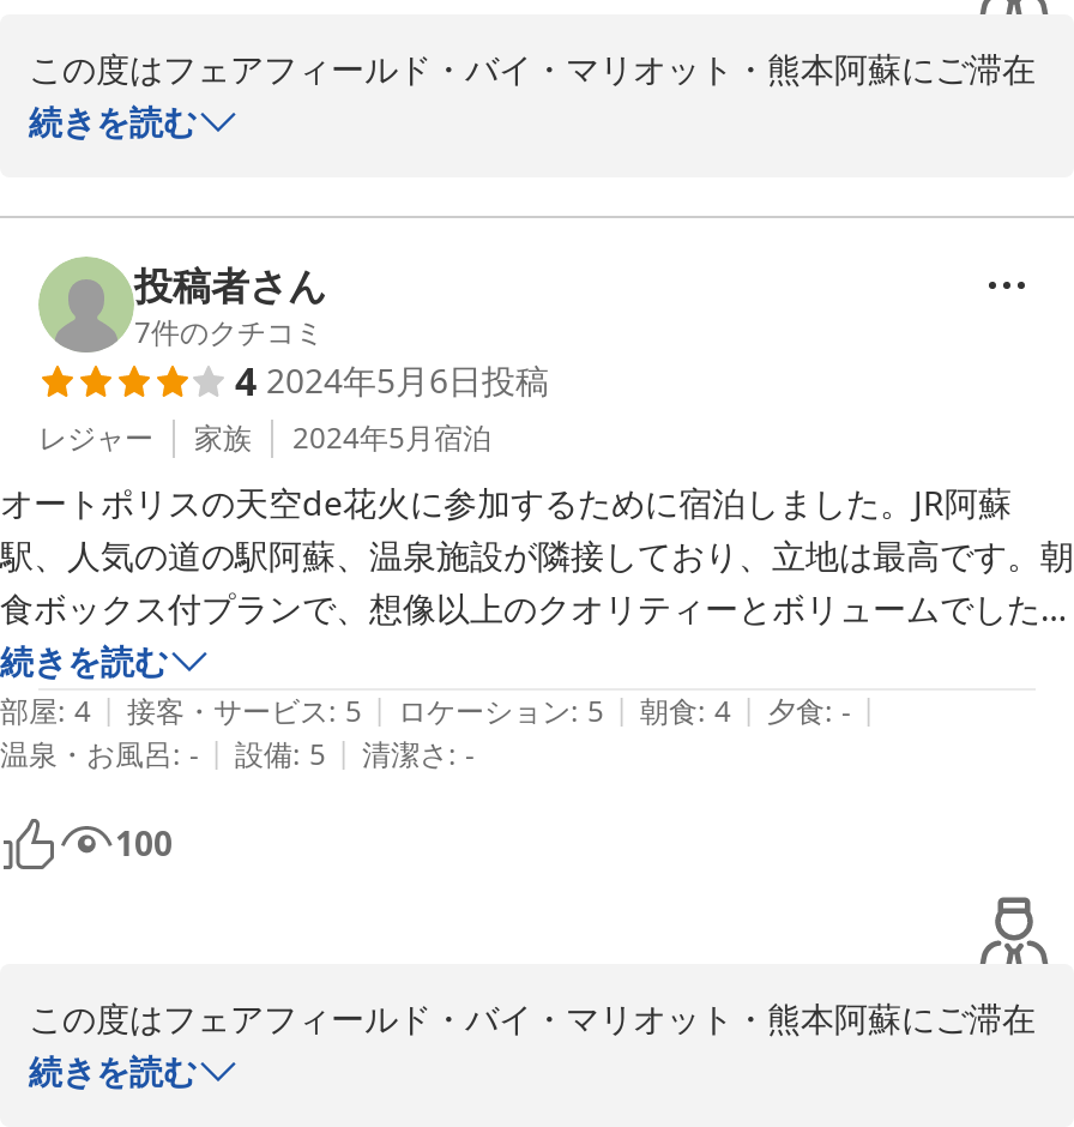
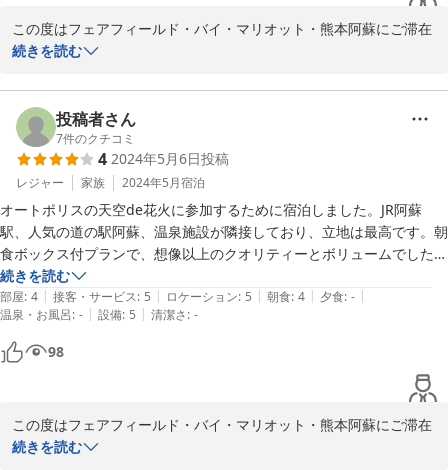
[115,820,173,866] 100 -> [48,342,64,361] 98

